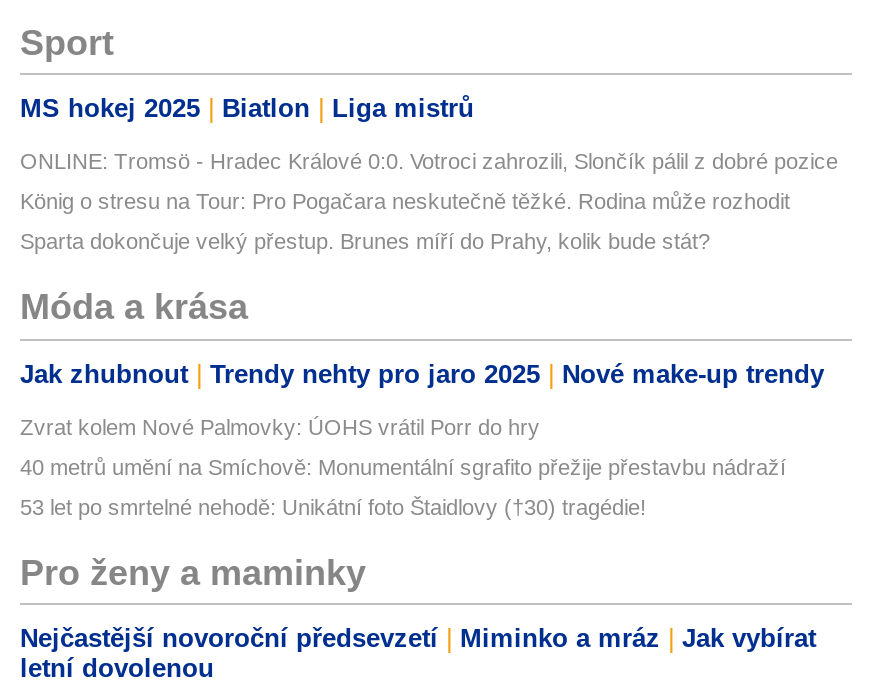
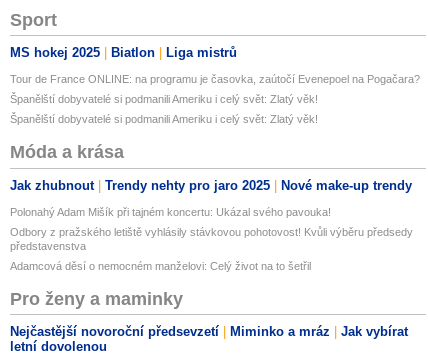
[20,150,838,174] ONLINE: Tromsö - Hradec Králové 0:0. Votroci zahrozili, Slončík pálil z dobré pozice -> [10,73,420,85] Tour de France ONLINE: na programu je časovka, zaútočí Evenepoel na Pogačara?
[20,190,790,214] König o stresu na Tour: Pro Pogačara neskutečně těžké. Rodina může rozhodit -> [10,93,318,105] Španělští dobyvatelé si podmanili Ameriku i celý svět: Zlatý věk!
[20,230,710,254] Sparta dokončuje velký přestup. Brunes míří do Prahy, kolik bude stát? -> [10,113,318,125] Španělští dobyvatelé si podmanili Ameriku i celý svět: Zlatý věk!
[20,415,540,439] Zvrat kolem Nové Palmovky: ÚOHS vrátil Porr do hry -> [10,206,331,218] Polonahý Adam Mišík při tajném koncertu: Ukázal svého pavouka!
[20,455,786,479] 40 metrů umění na Smíchově: Monumentální sgrafito přežije přestavbu nádraží -> [10,226,413,252] Odbory z pražského letiště vyhlásily stávkovou pohotovost! Kvůli výběru předsedy | představenstva
[20,495,646,519] 53 let po smrtelné nehodě: Unikátní foto Štaidlovy (†30) tragédie! -> [10,260,311,272] Adamcová děsí o nemocném manželovi: Celý život na to šetřil

